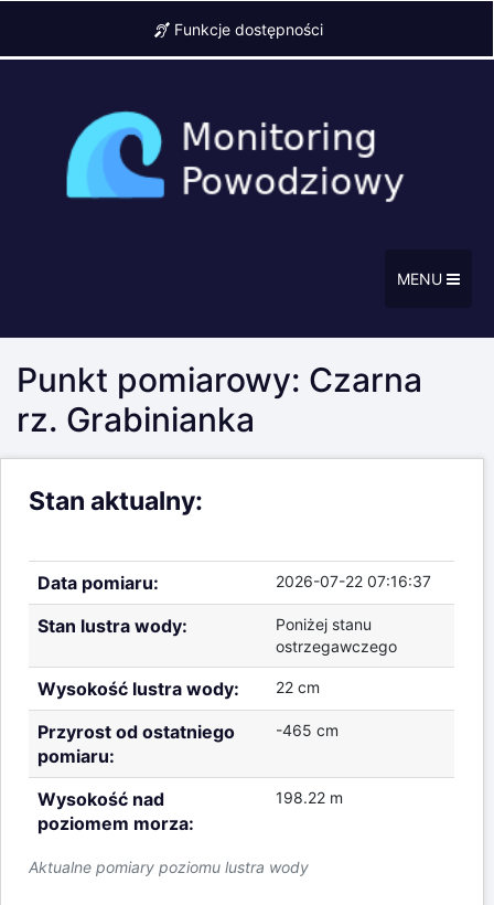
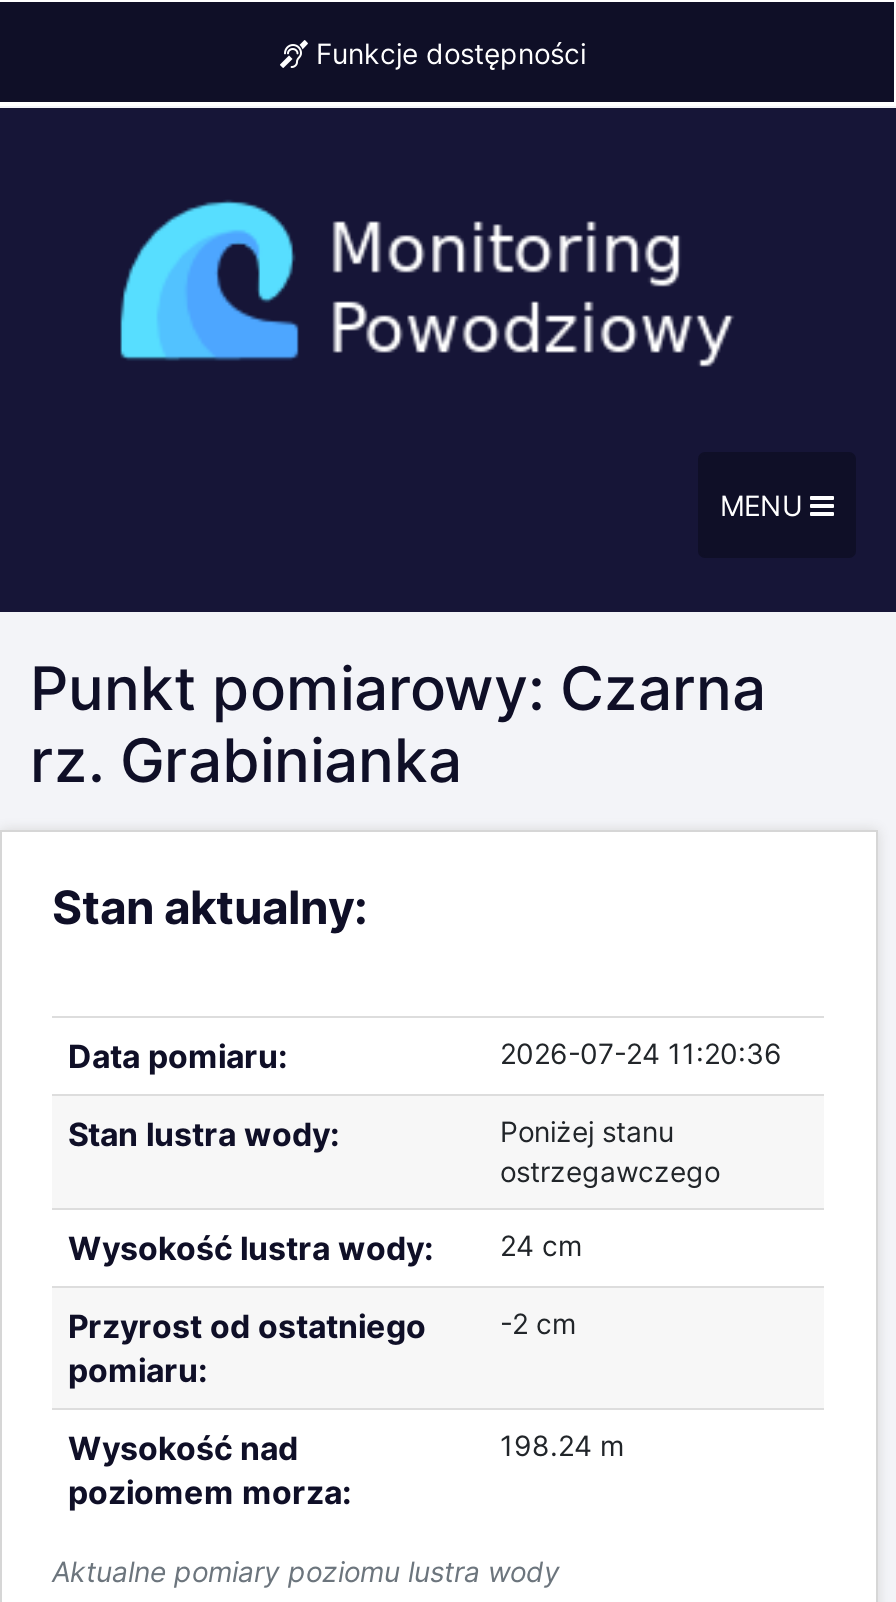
[276,571,431,590] 2026-07-22 07:16:37 -> [500,1035,782,1069] 2026-07-24 11:20:36
[37,677,320,699] Wysokość lustra wody: 22 cm -> [68,1227,582,1267] Wysokość lustra wody: 24 cm
[276,720,339,739] -465 cm -> [500,1305,576,1339] -2 cm
[276,788,343,806] 198.22 m -> [500,1427,624,1461] 198.24 m

